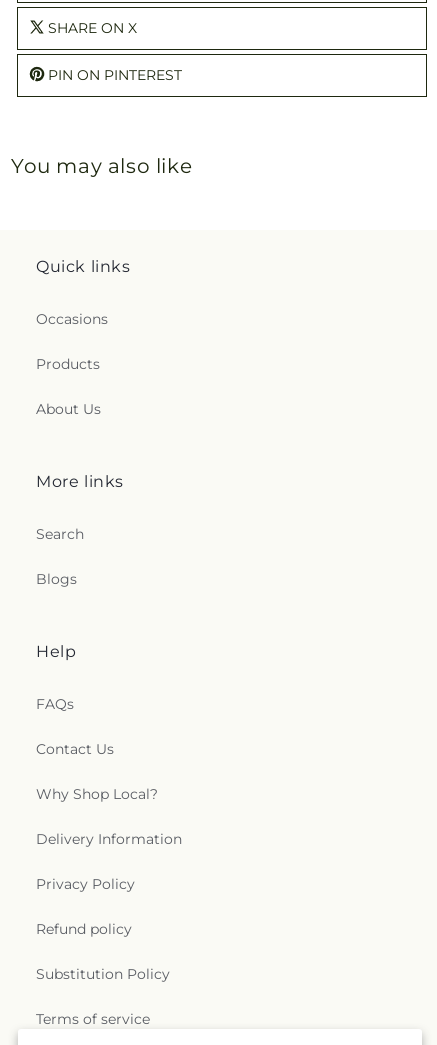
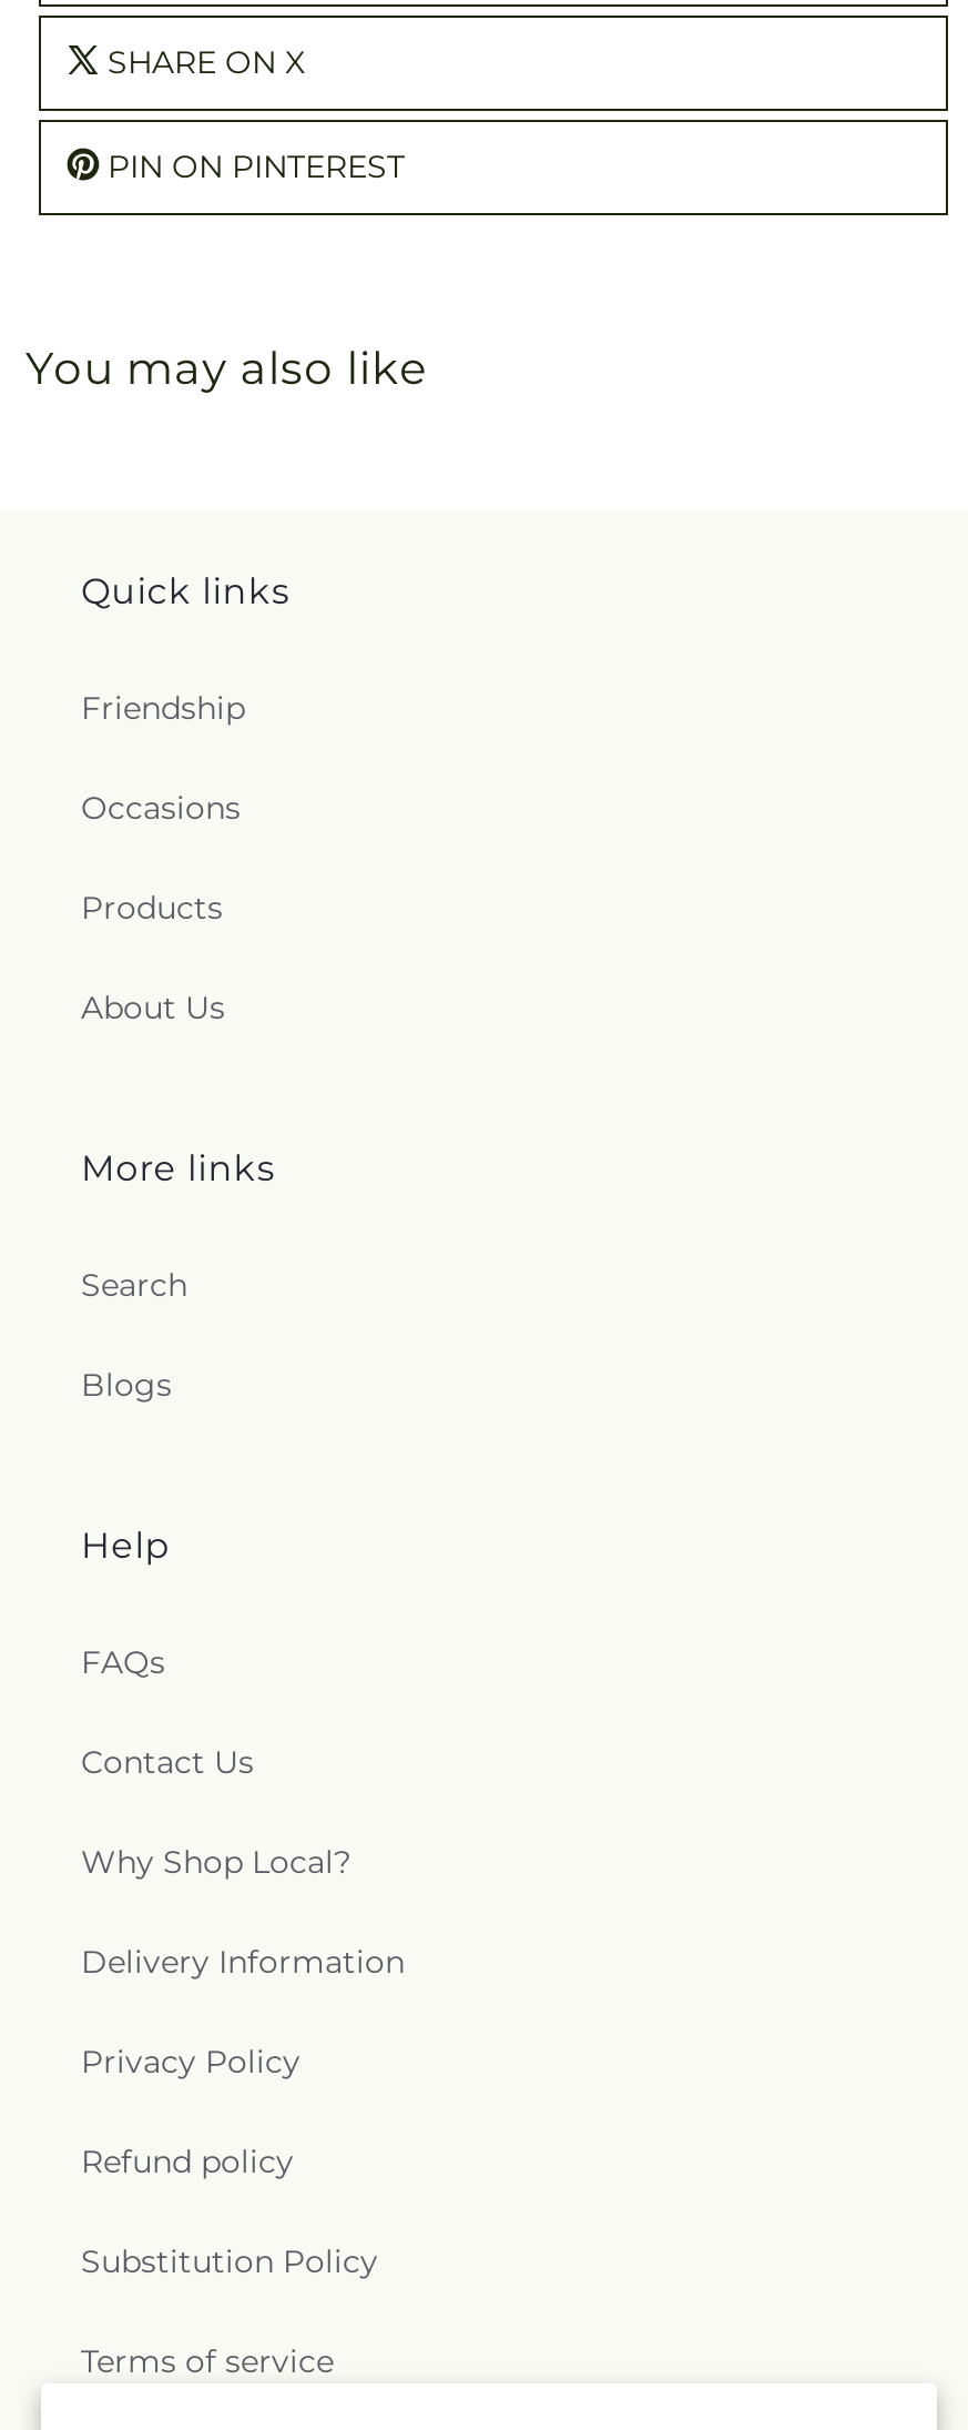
none -> [81,688,245,728] Friendship

